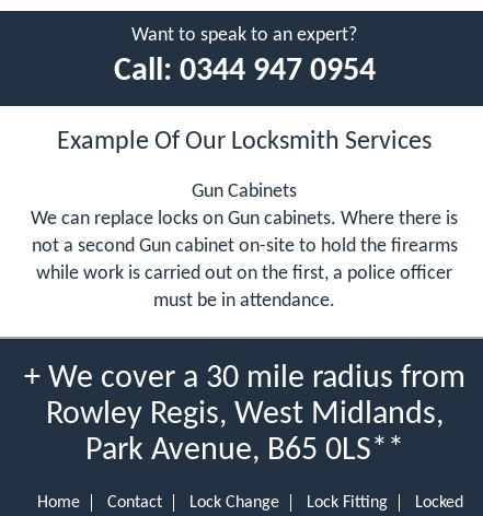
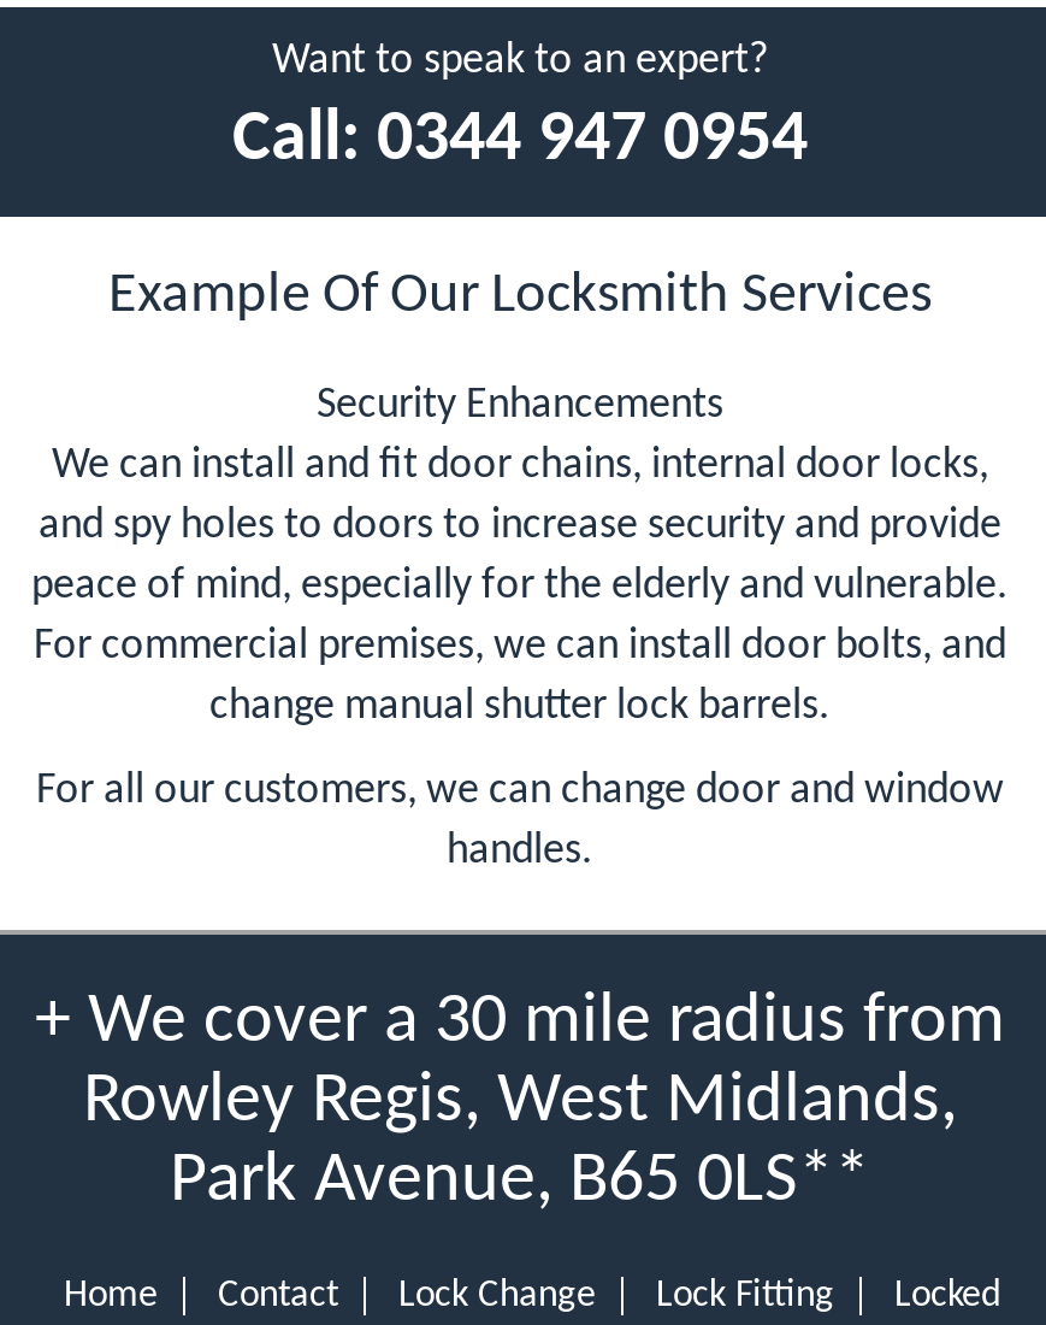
[31,181,458,311] Gun Cabinets | We can replace locks on Gun cabinets. Where there is | not a second Gun cabinet on-site to hold the firearms | while work is carried out on the first, a police officer | must be in attendance. -> [31,382,1009,873] Security Enhancements | We can install and fit door chains, internal door locks, | and spy holes to doors to increase security and provide | peace of mind, especially for the elderly and vulnerable. | For commercial premises, we can install door bolts, and | change manual shutter lock barrels. | For all our customers, we can change door and window | handles.

